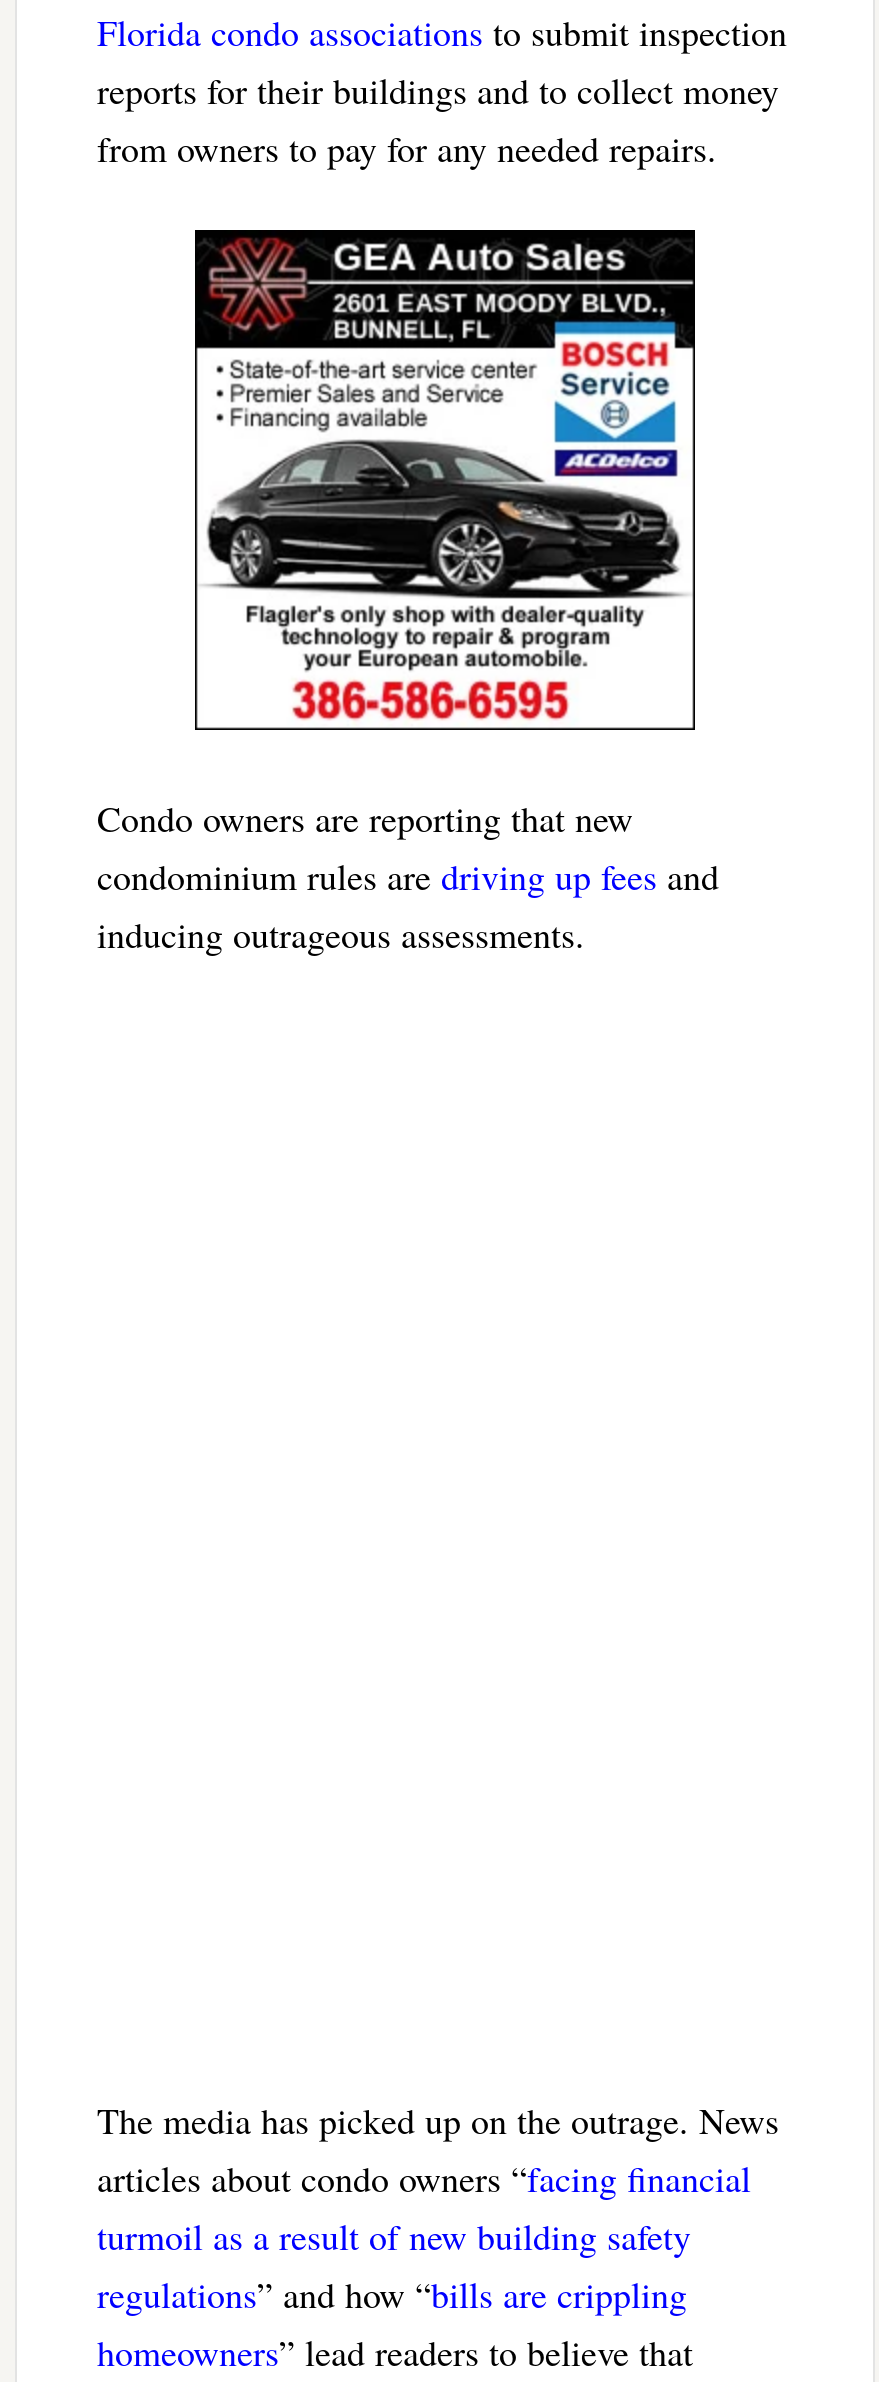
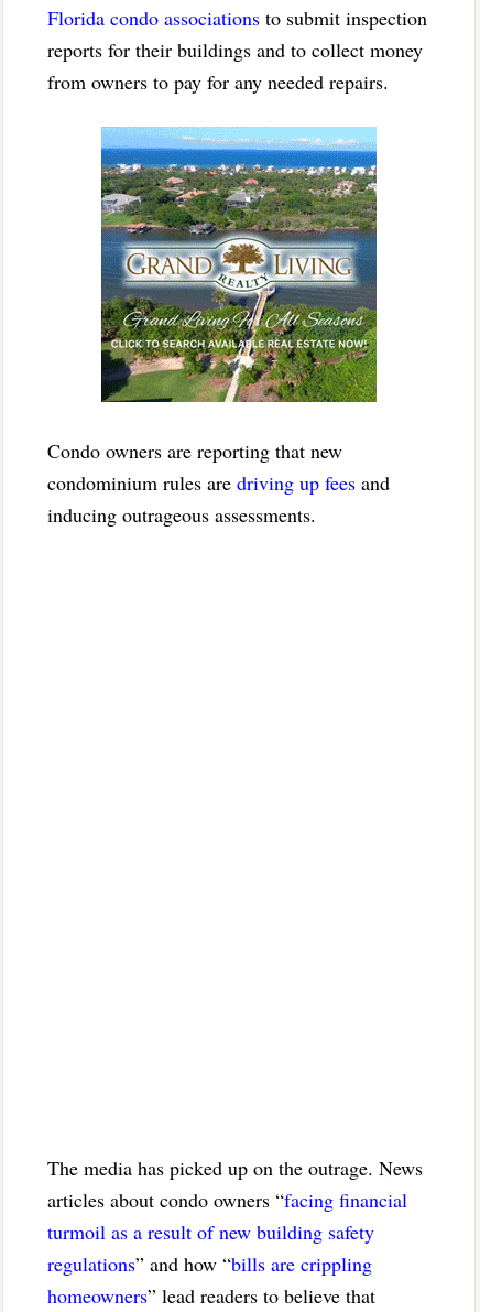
[193,228,697,732] [image] -> [100,127,378,403] [image]

